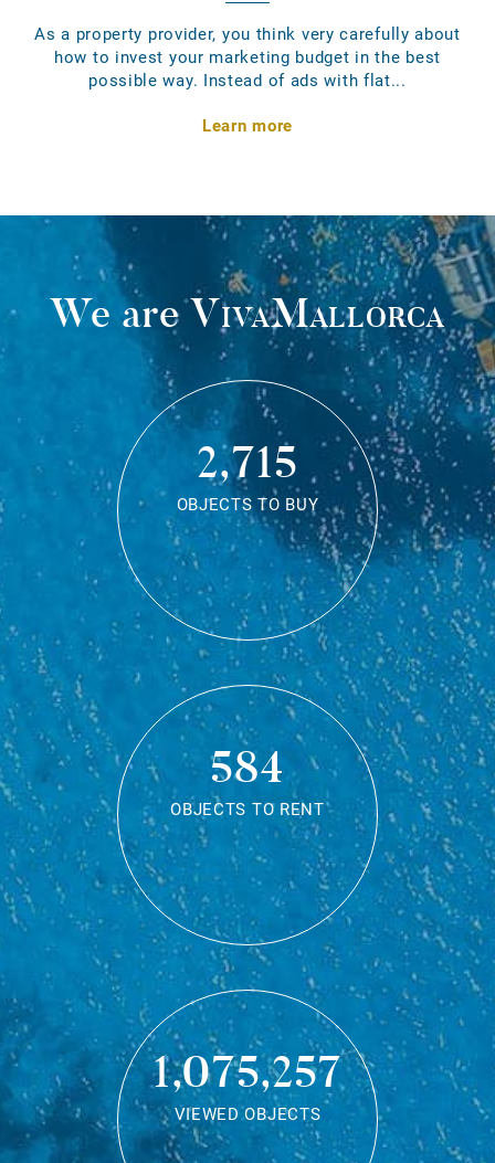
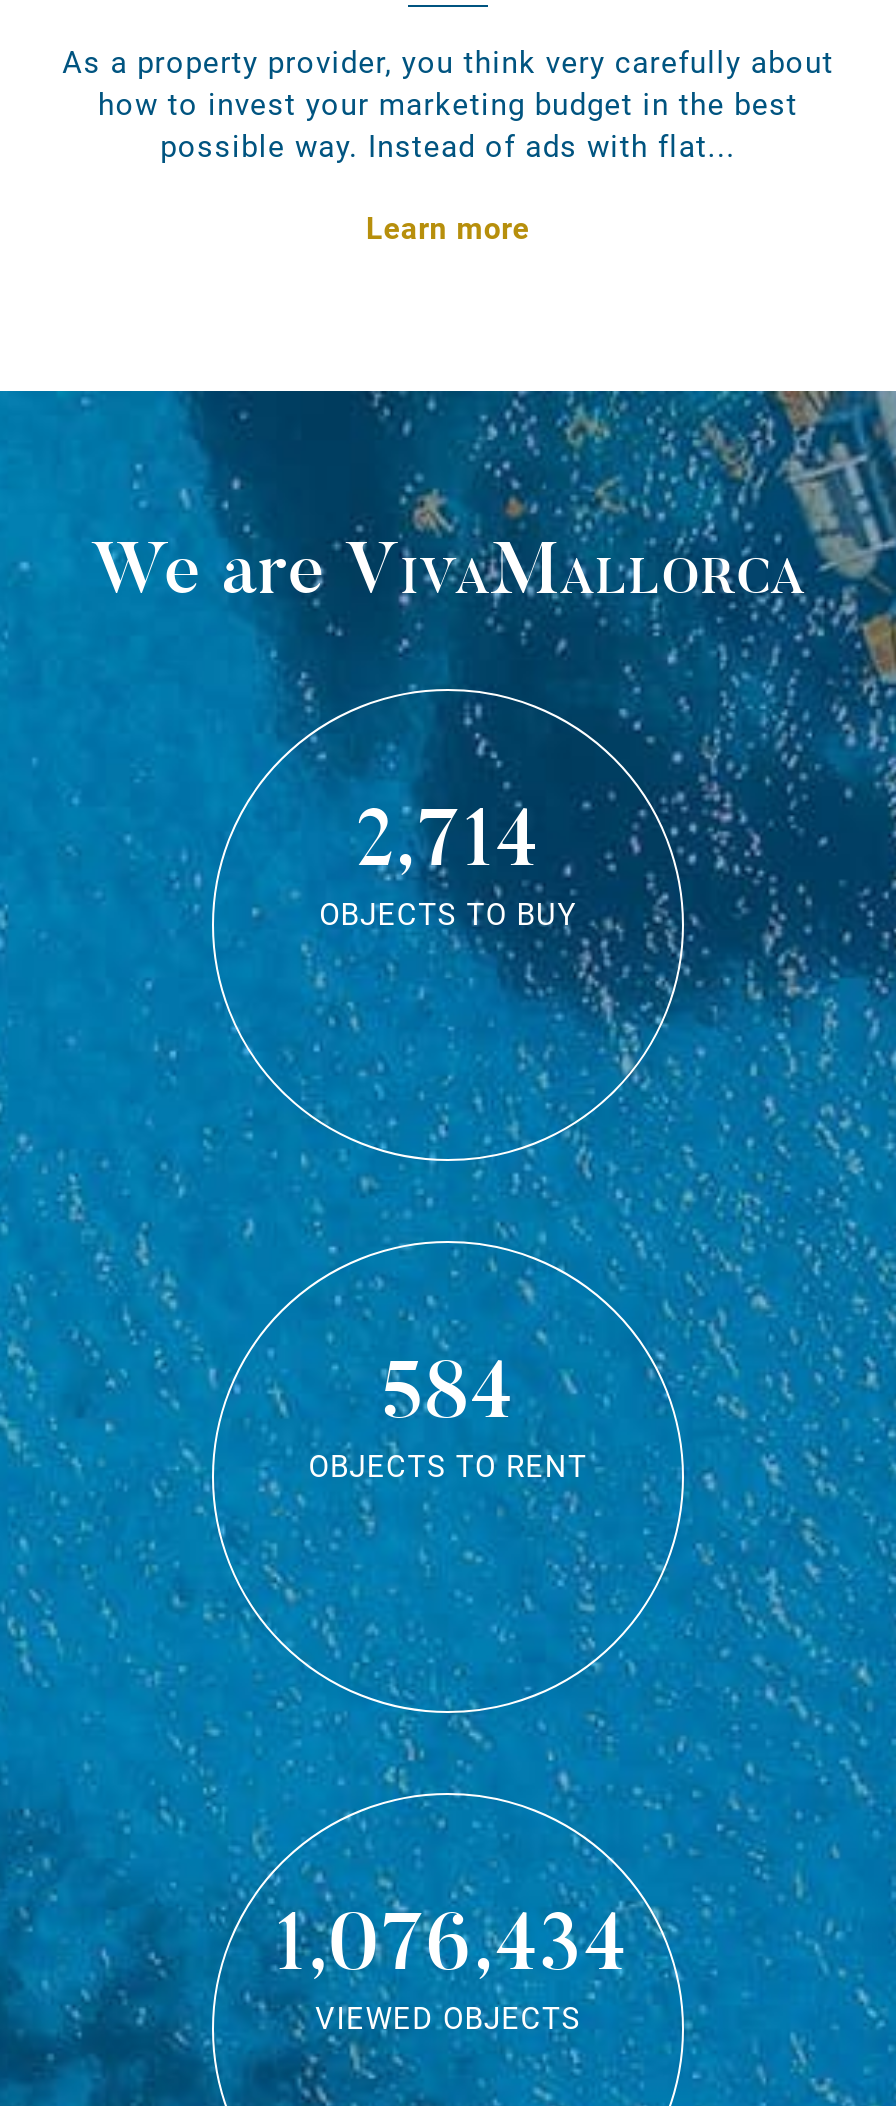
[197,434,298,491] 2,715 -> [356,786,540,888] 2,714
[152,1044,343,1100] 1,075,257 -> [274,1890,629,1992] 1,076,434

